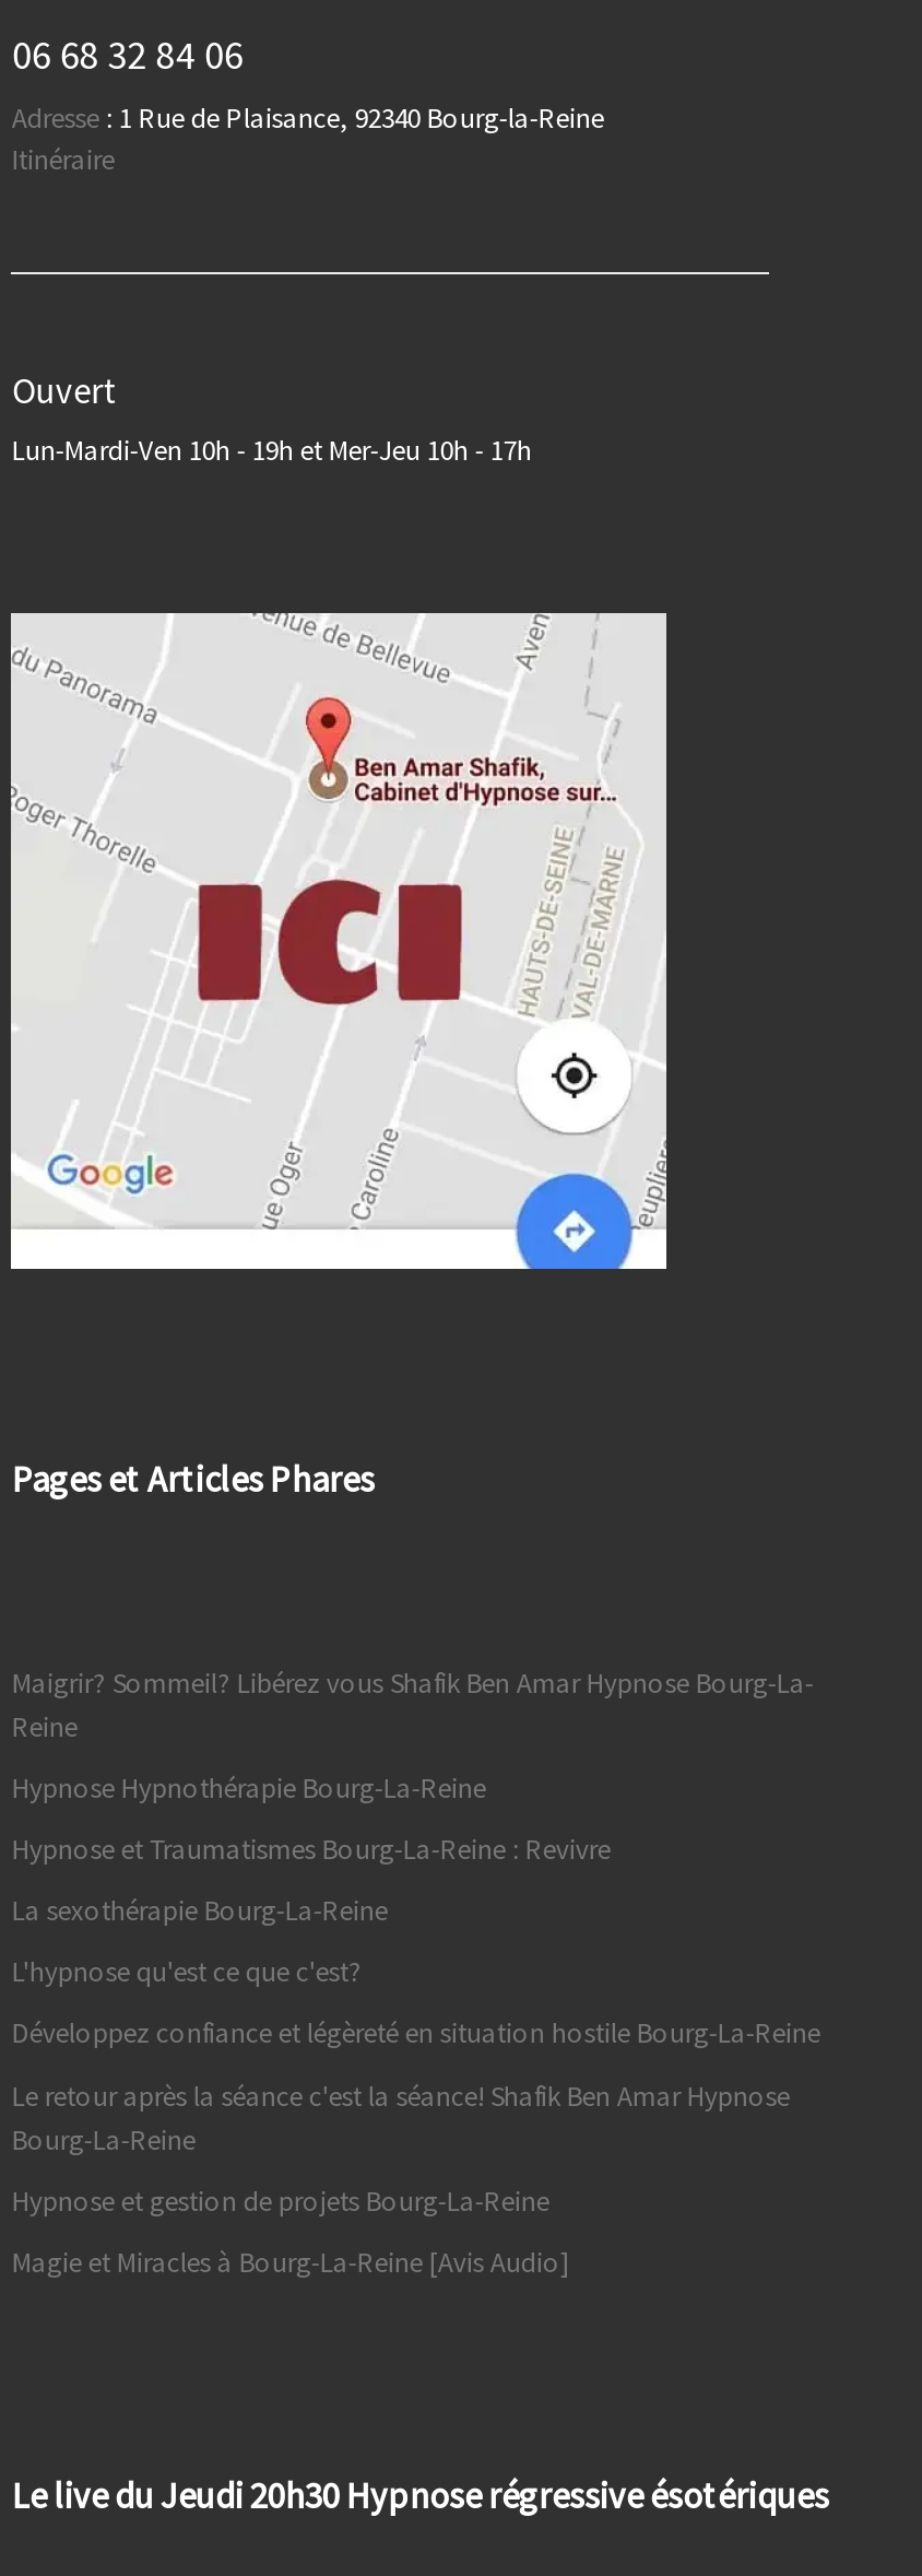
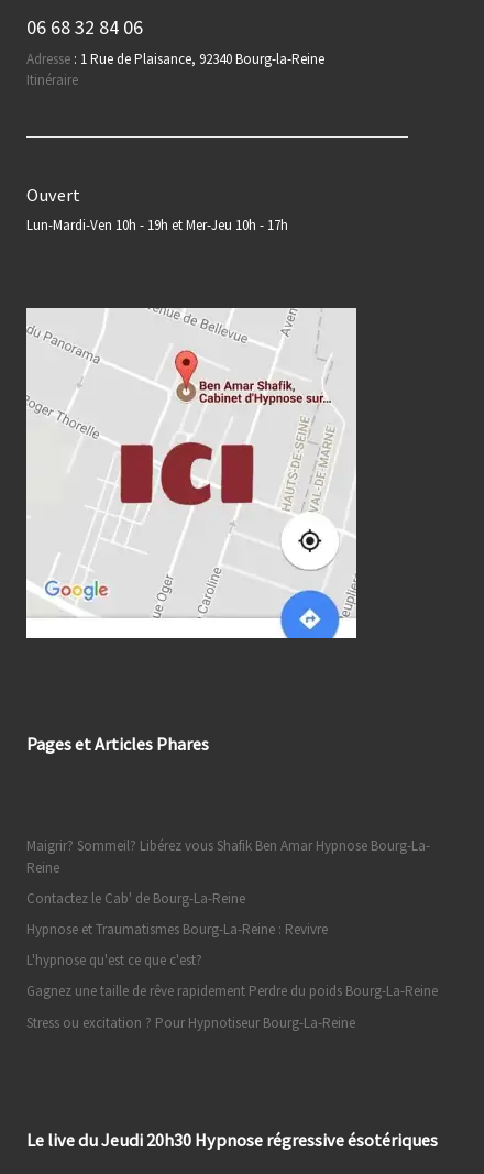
[12,1768,486,1805] Hypnose Hypnothérapie Bourg-La-Reine -> [27,889,246,908] Contactez le Cab' de Bourg-La-Reine
[12,1891,387,1929] La sexothérapie Bourg-La-Reine -> none
[12,2014,820,2280] Développez confiance et légèreté en situation hostile Bourg-La-Reine | Le retour après la séance c'est la séance! Shafik Ben Amar Hypnose | Bourg-La-Reine | Hypnose et gestion de projets Bourg-La-Reine | Magie et Miracles à Bourg-La-Reine [Avis Audio] -> [27,982,438,1032] Gagnez une taille de rêve rapidement Perdre du poids Bourg-La-Reine | Stress ou excitation ? Pour Hypnotiseur Bourg-La-Reine

